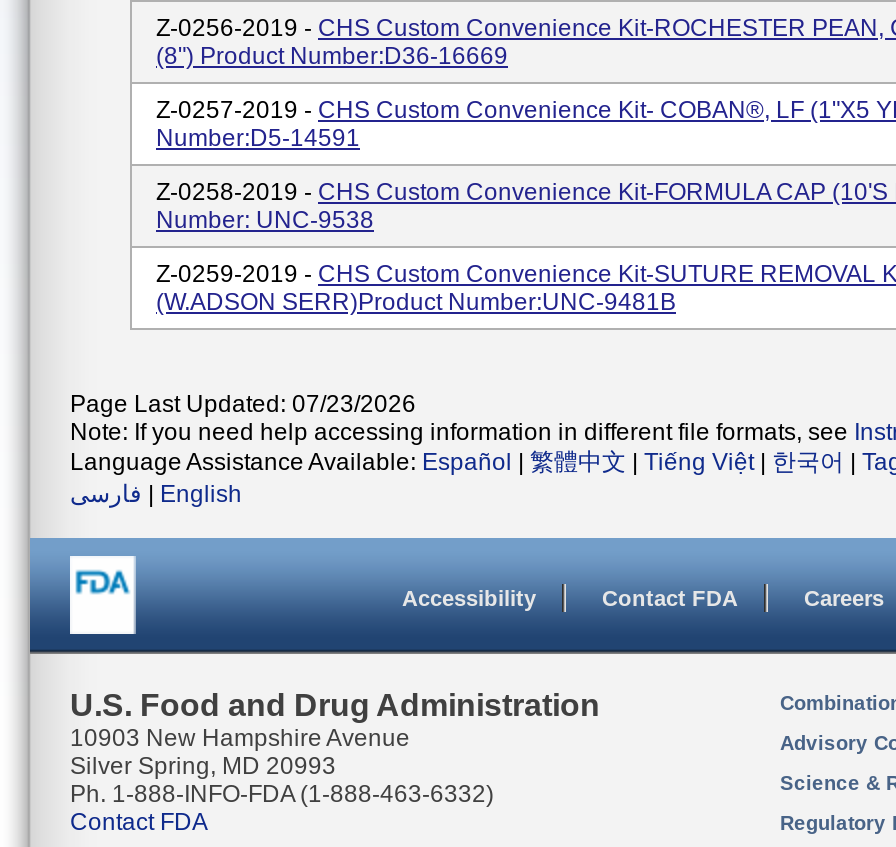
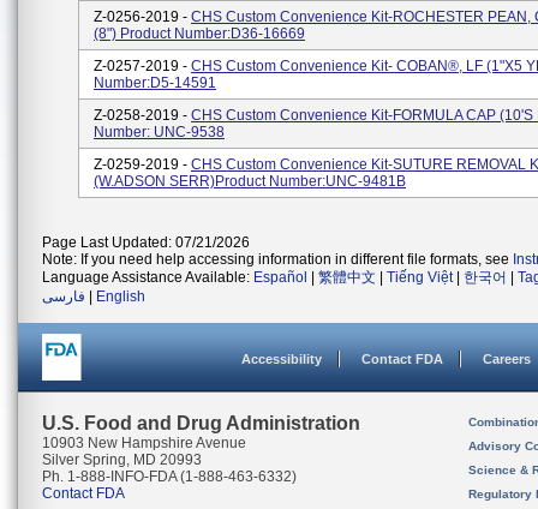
[70,390,416,418] Page Last Updated: 07/23/2026 -> [42,234,250,251] Page Last Updated: 07/21/2026

